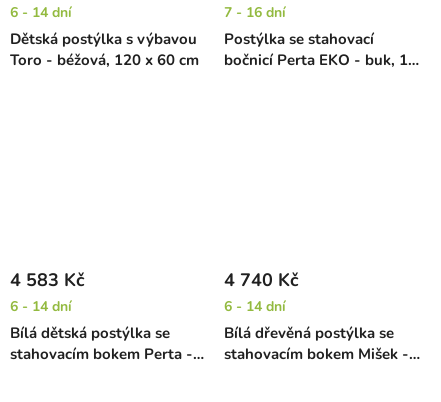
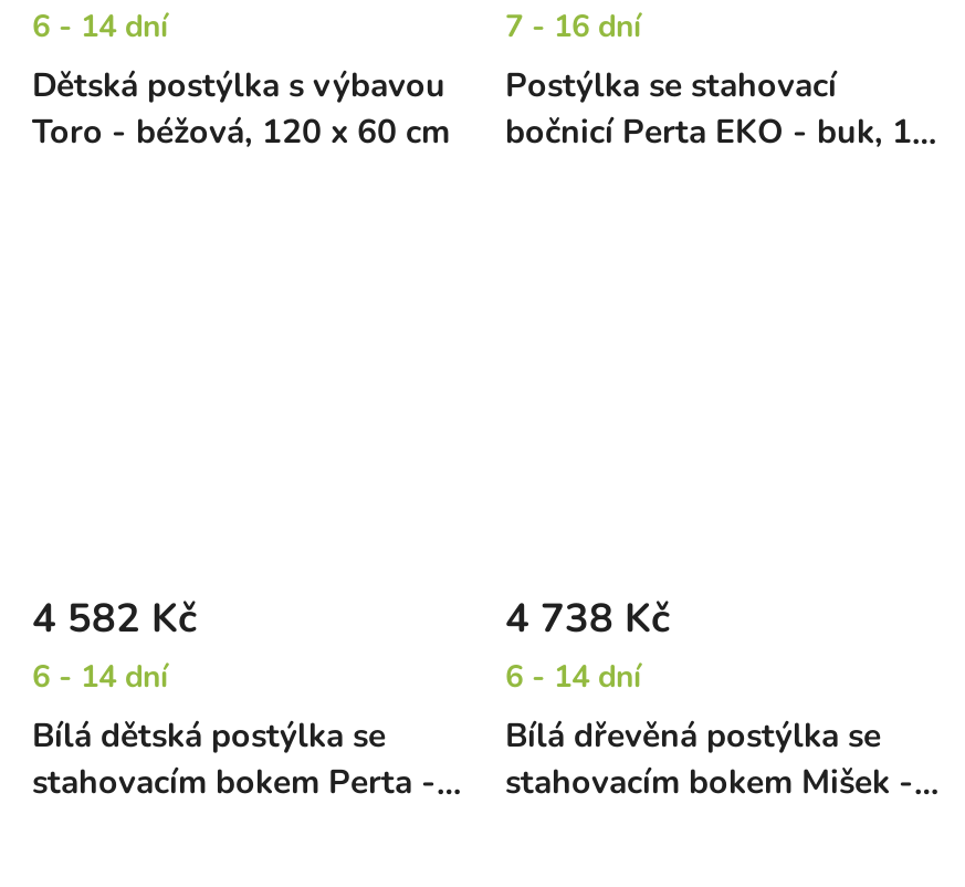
[10,268,85,292] 4 583 Kč -> [32,592,198,645] 4 582 Kč
[224,268,299,292] 4 740 Kč -> [505,592,671,645] 4 738 Kč

